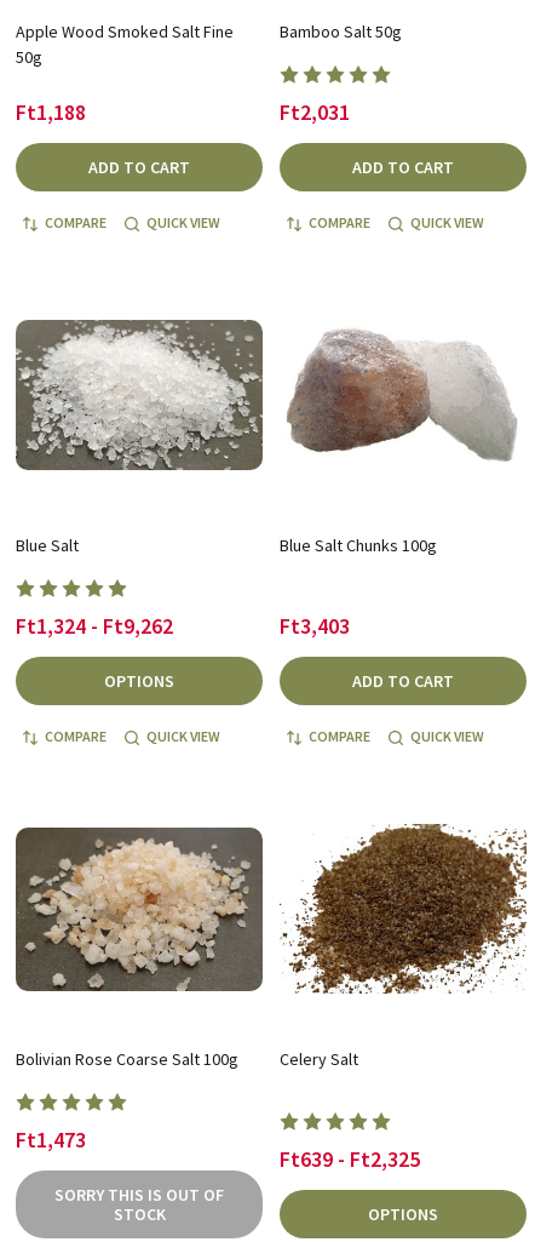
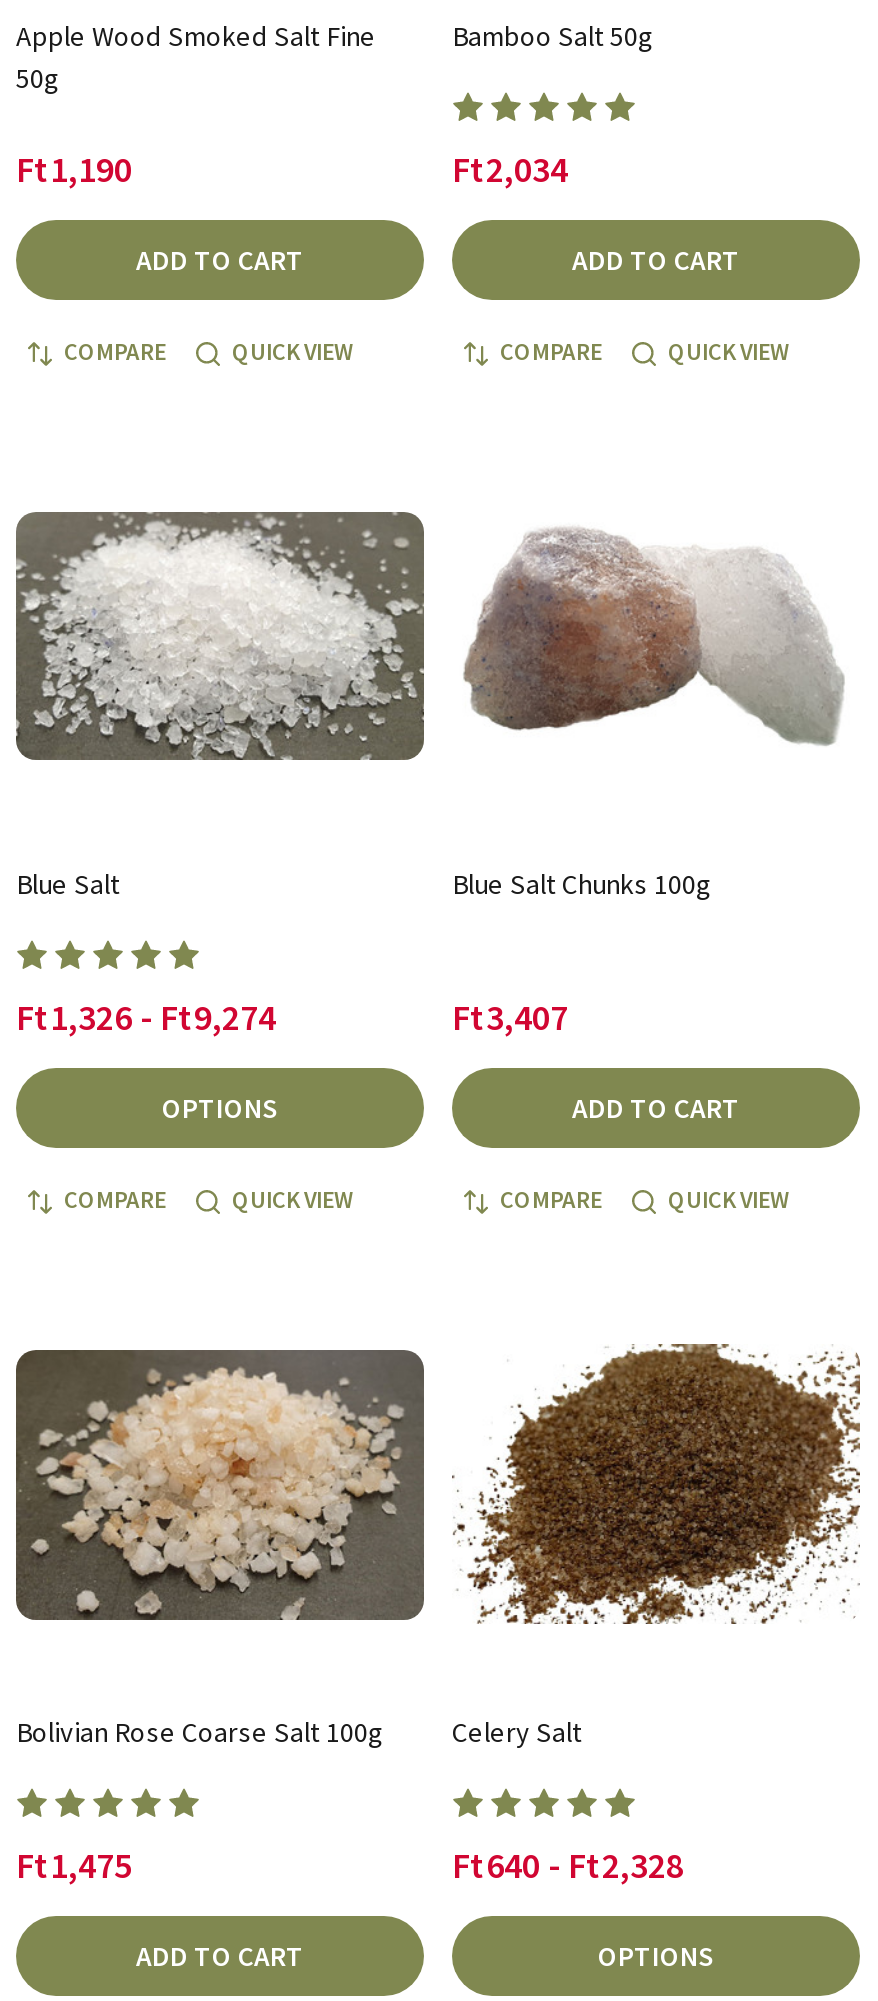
[16,98,86,126] Ft1,188 -> [16,146,132,192] Ft1,190
[280,98,350,126] Ft2,031 -> [452,146,568,192] Ft2,034
[16,612,173,640] Ft1,324 - Ft9,262 -> [16,994,276,1040] Ft1,326 - Ft9,274
[280,612,350,640] Ft3,403 -> [452,994,568,1040] Ft3,407
[16,1126,86,1154] Ft1,473 -> [16,1843,132,1889] Ft1,475
[280,1145,420,1173] Ft639 - Ft2,325 -> [452,1843,684,1889] Ft640 - Ft2,328
[54,1184,224,1225] SORRY THIS IS OUT OF | STOCK -> [136,1939,304,1975] ADD TO CART

